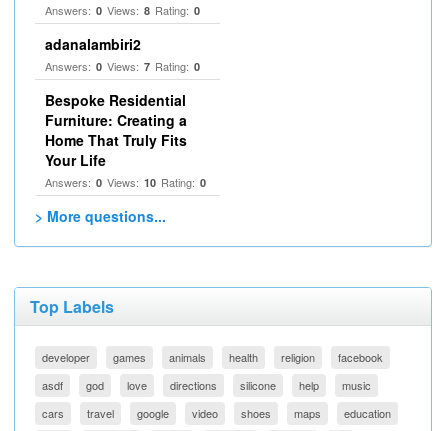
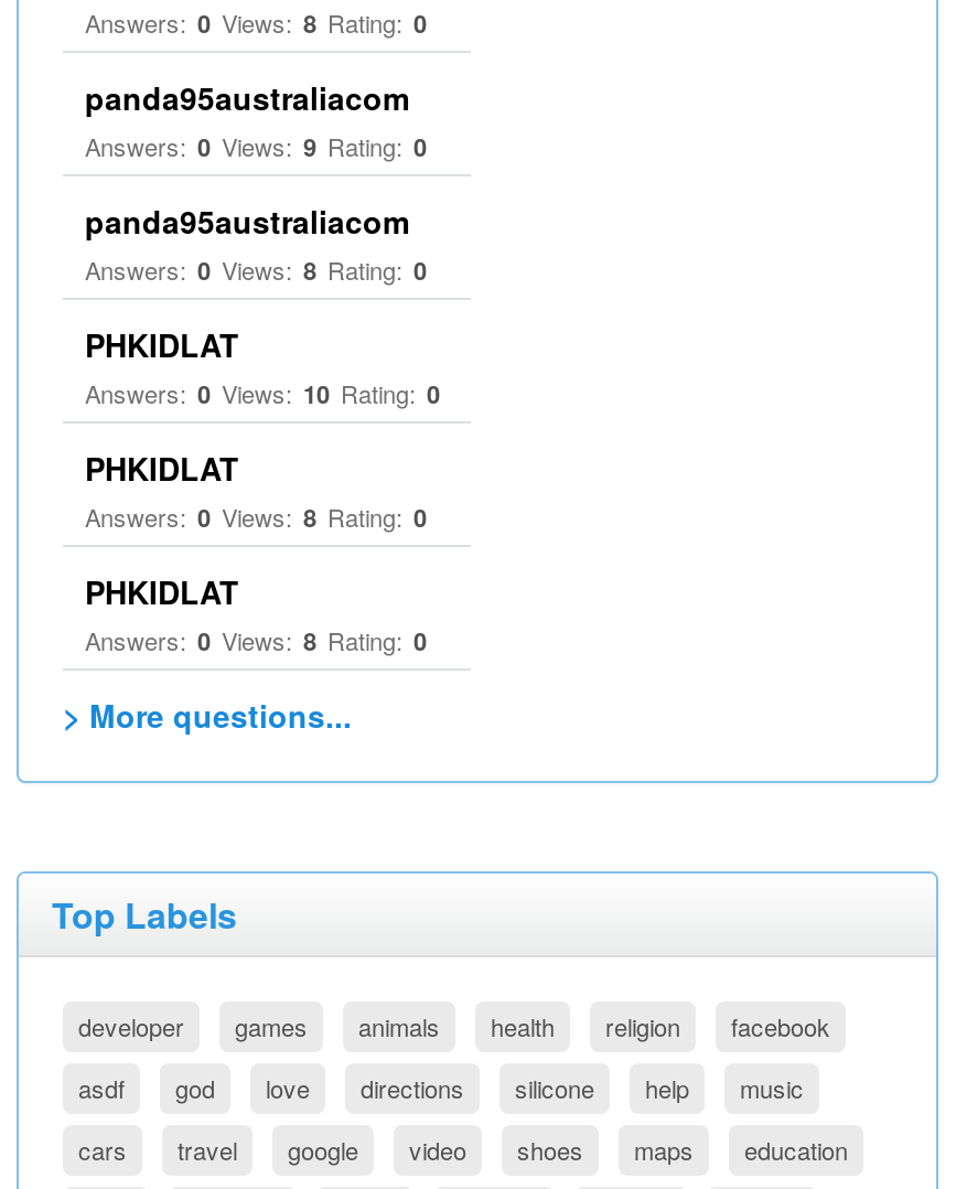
[45,34,200,170] adanalambiri2 | Answers: 0 Views: 7 Rating: 0 | Bespoke Residential | Furniture: Creating a | Home That Truly Fits | Your Life -> [85,75,427,366] panda95australiacom | Answers: 0 Views: 9 Rating: 0 | panda95australiacom | Answers: 0 Views: 8 Rating: 0 | PHKIDLAT
none -> [85,446,427,657] PHKIDLAT | Answers: 0 Views: 8 Rating: 0 | PHKIDLAT | Answers: 0 Views: 8 Rating: 0

